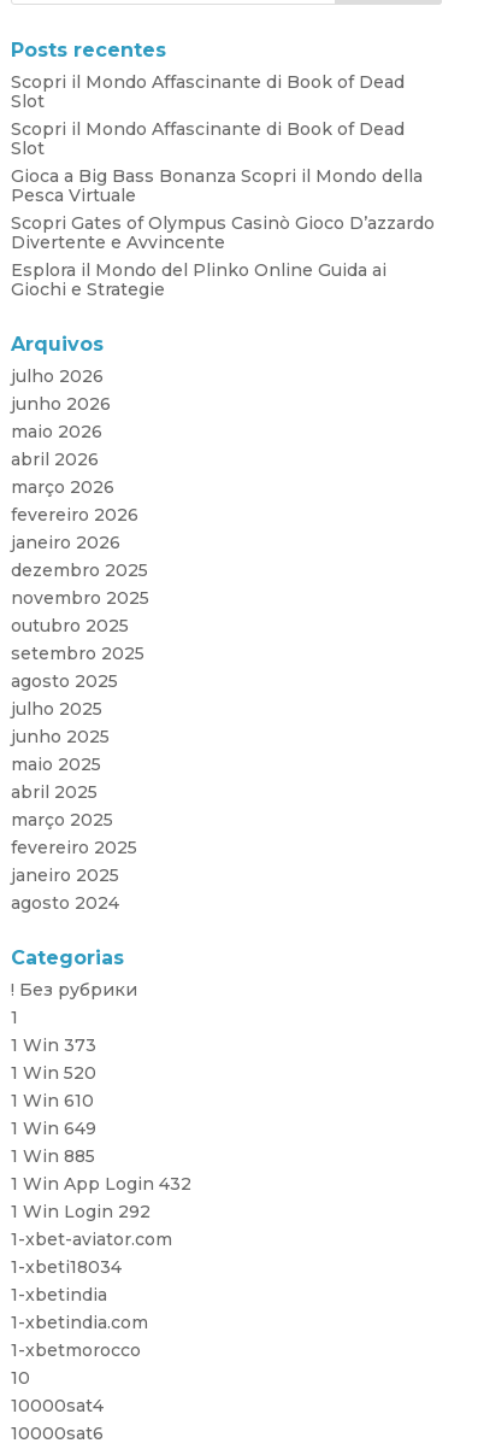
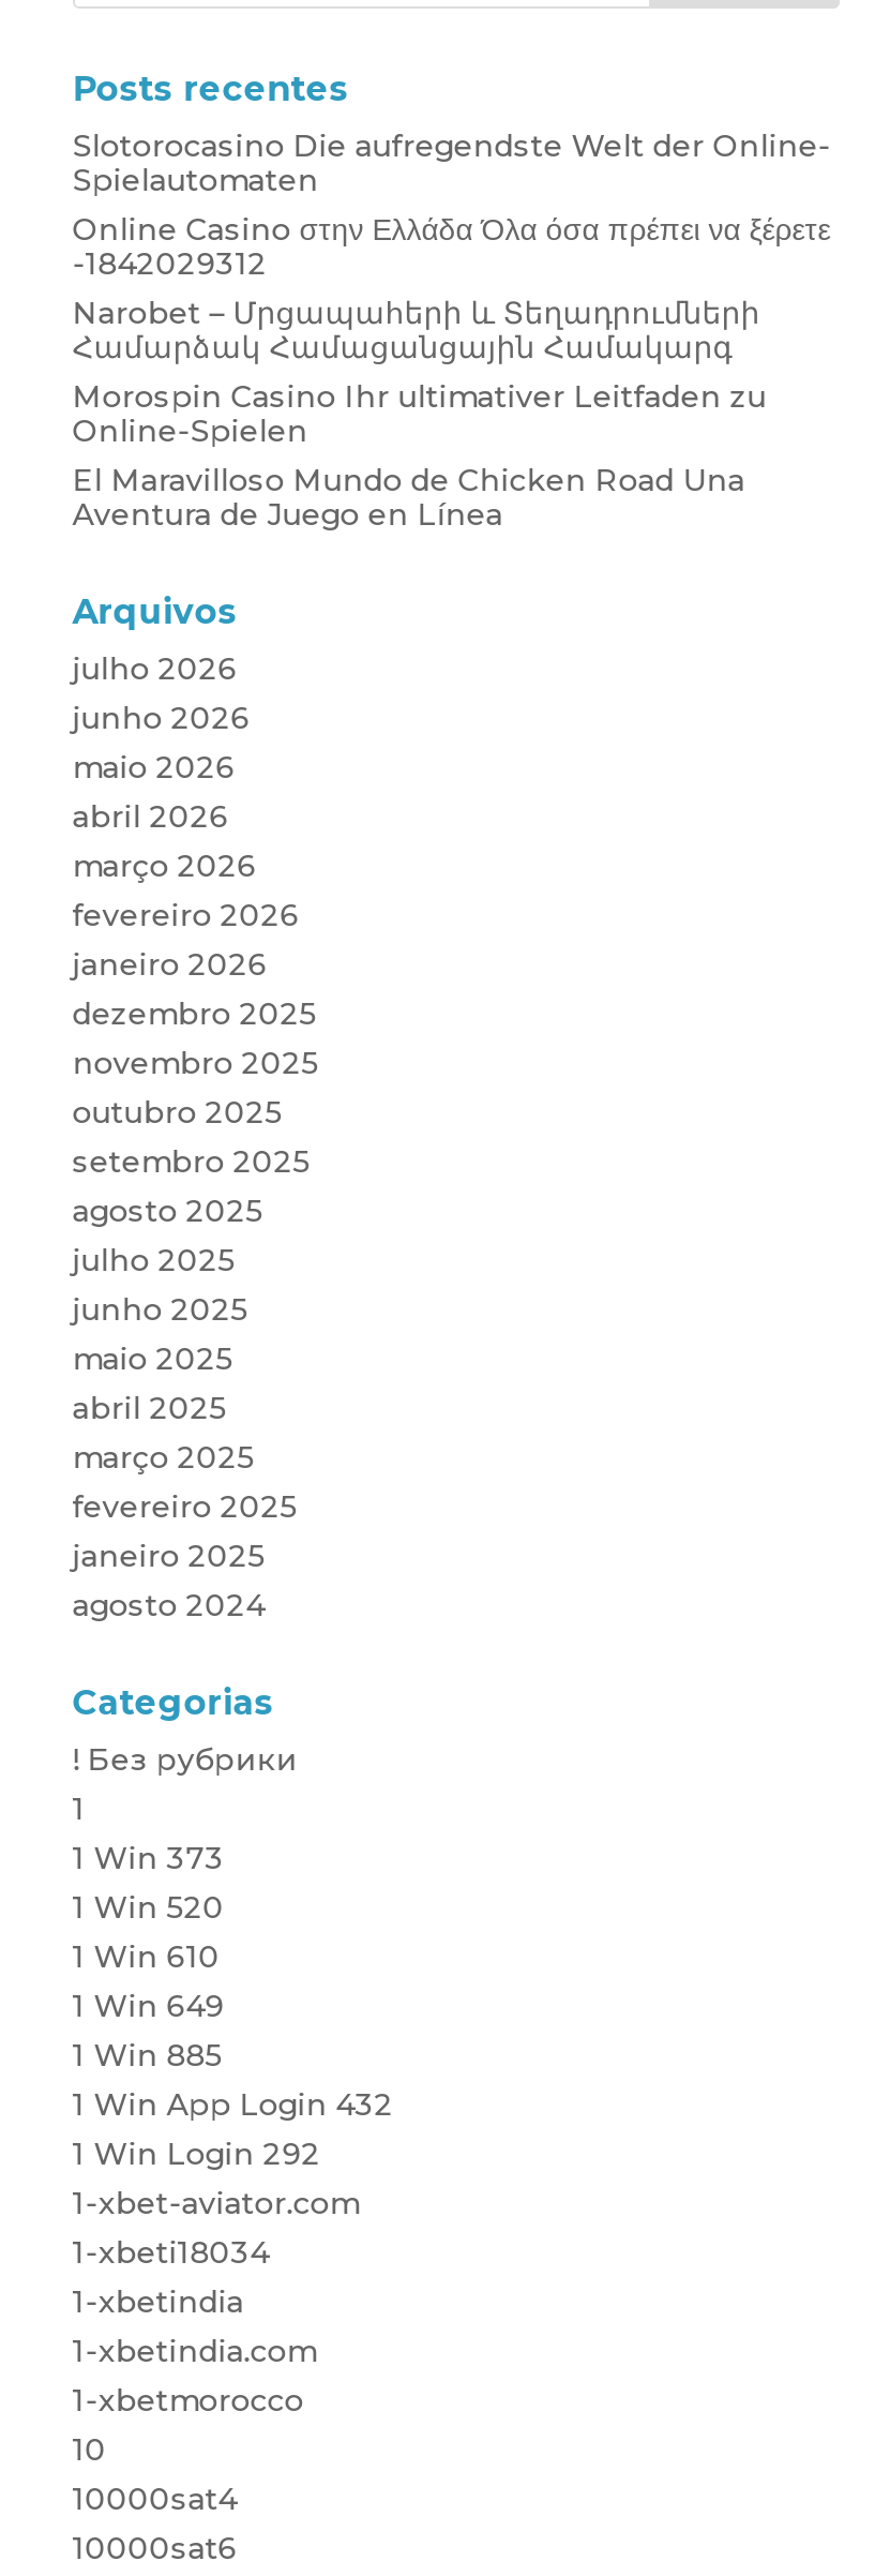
[11,71,434,300] Scopri il Mondo Affascinante di Book of Dead | Slot | Scopri il Mondo Affascinante di Book of Dead | Slot | Gioca a Big Bass Bonanza Scopri il Mondo della | Pesca Virtuale | Scopri Gates of Olympus Casinò Gioco D’azzardo | Divertente e Avvincente | Esplora il Mondo del Plinko Online Guida ai | Giochi e Strategie -> [72,126,831,534] Slotorocasino Die aufregendste Welt der Online- | Spielautomaten | Online Casino στην Ελλάδα Όλα όσα πρέπει να ξέρετε | -1842029312 | Narobet – Մրցապահերի և Տեղադրումների | Համարձակ Համացանցային Համակարգ | Morospin Casino Ihr ultimativer Leitfaden zu | Online-Spielen | El Maravilloso Mundo de Chicken Road Una | Aventura de Juego en Línea

